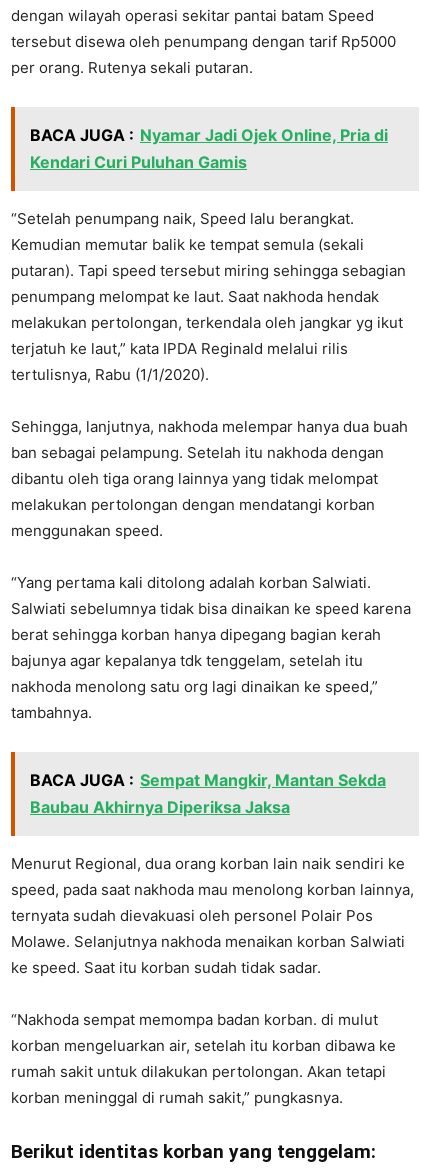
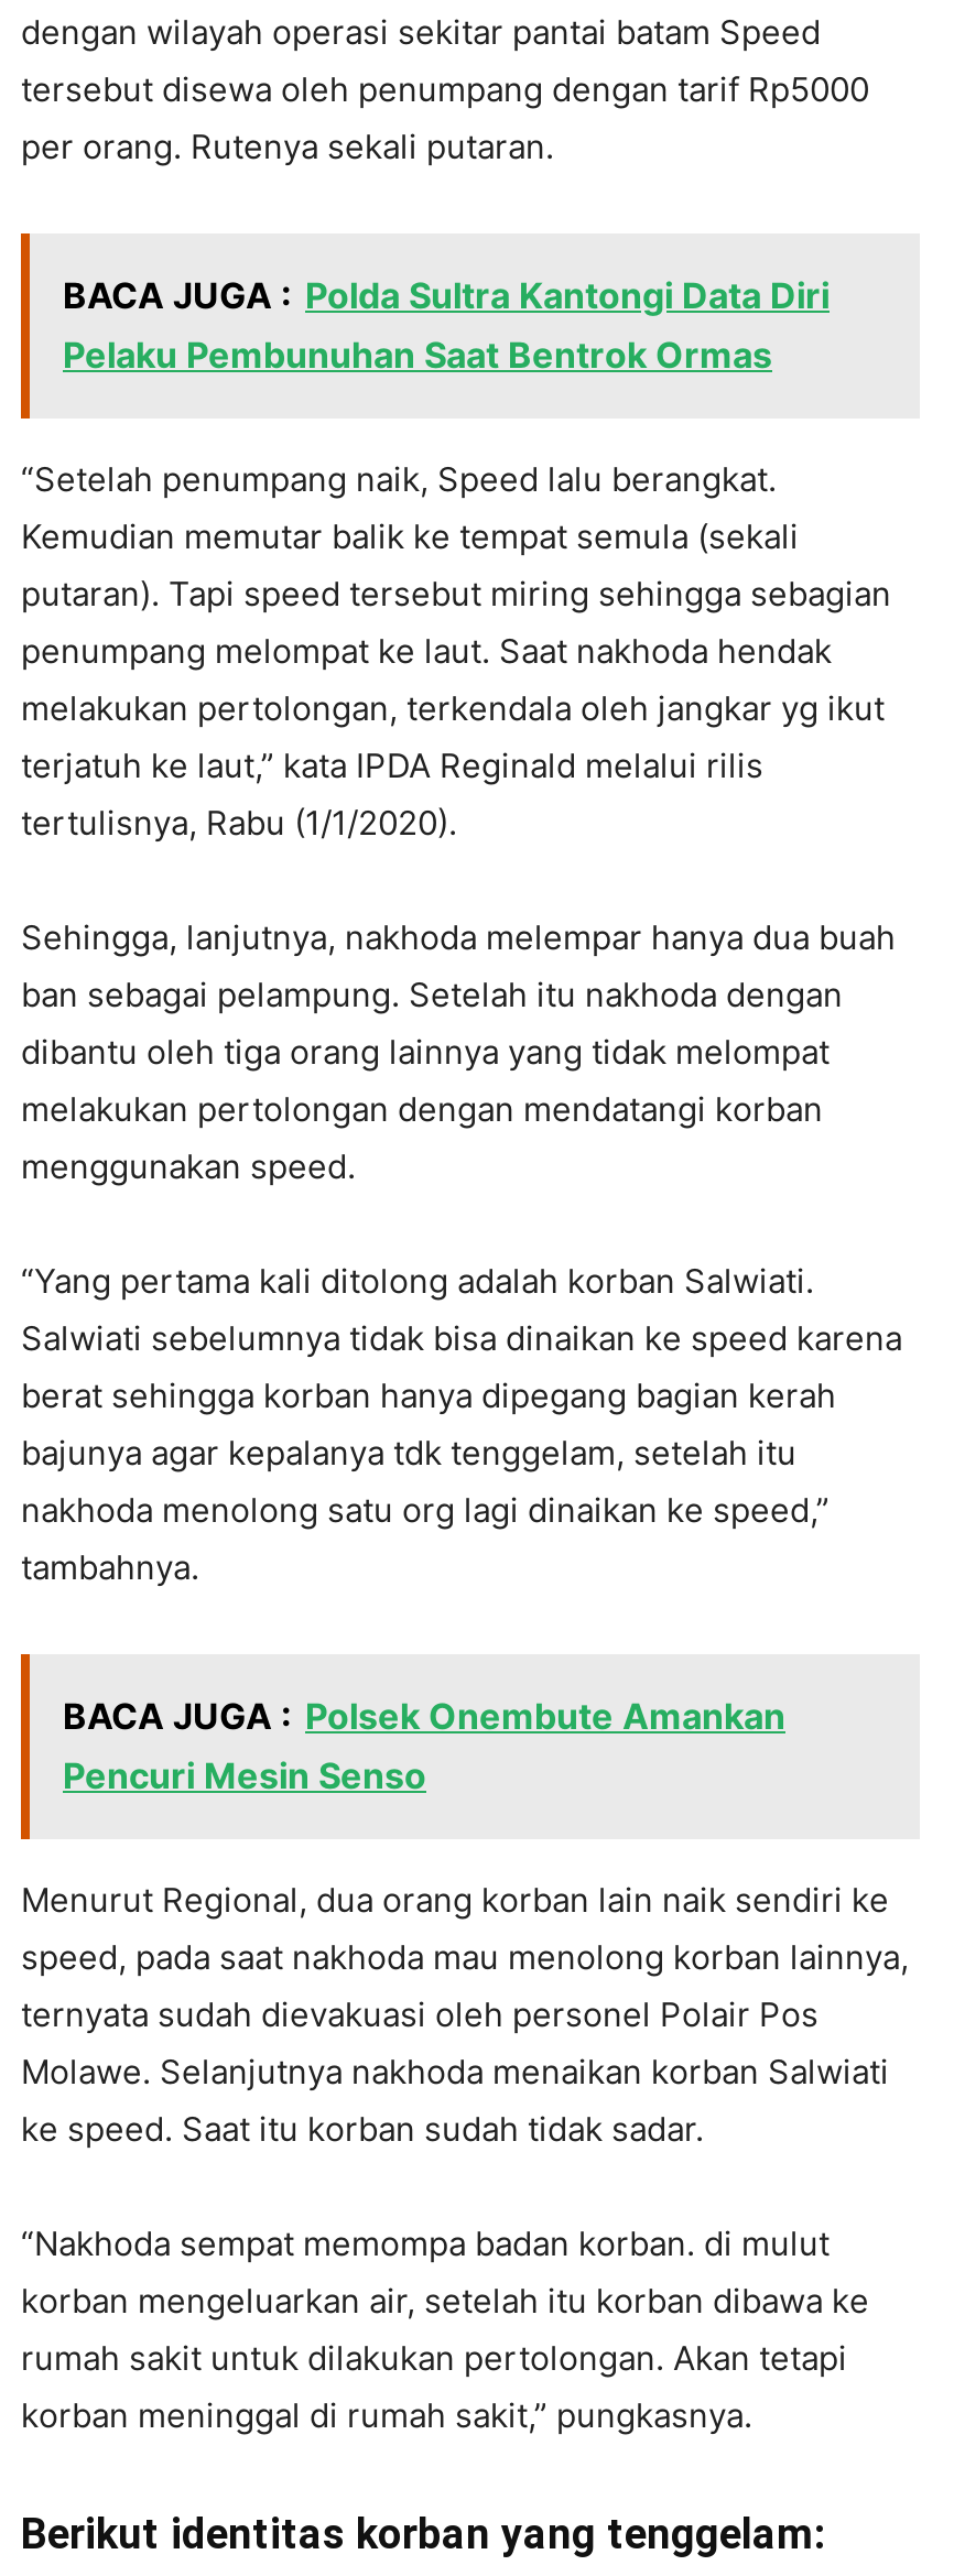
[30,125,388,172] BACA JUGA : Nyamar Jadi Ojek Online, Pria di | Kendari Curi Puluhan Gamis -> [63,272,830,376] BACA JUGA : Polda Sultra Kantongi Data Diri | Pelaku Pembunuhan Saat Bentrok Ormas
[30,770,386,817] BACA JUGA : Sempat Mangkir, Mantan Sekda | Baubau Akhirnya Diperiksa Jaksa -> [63,1693,785,1796] BACA JUGA : Polsek Onembute Amankan | Pencuri Mesin Senso

